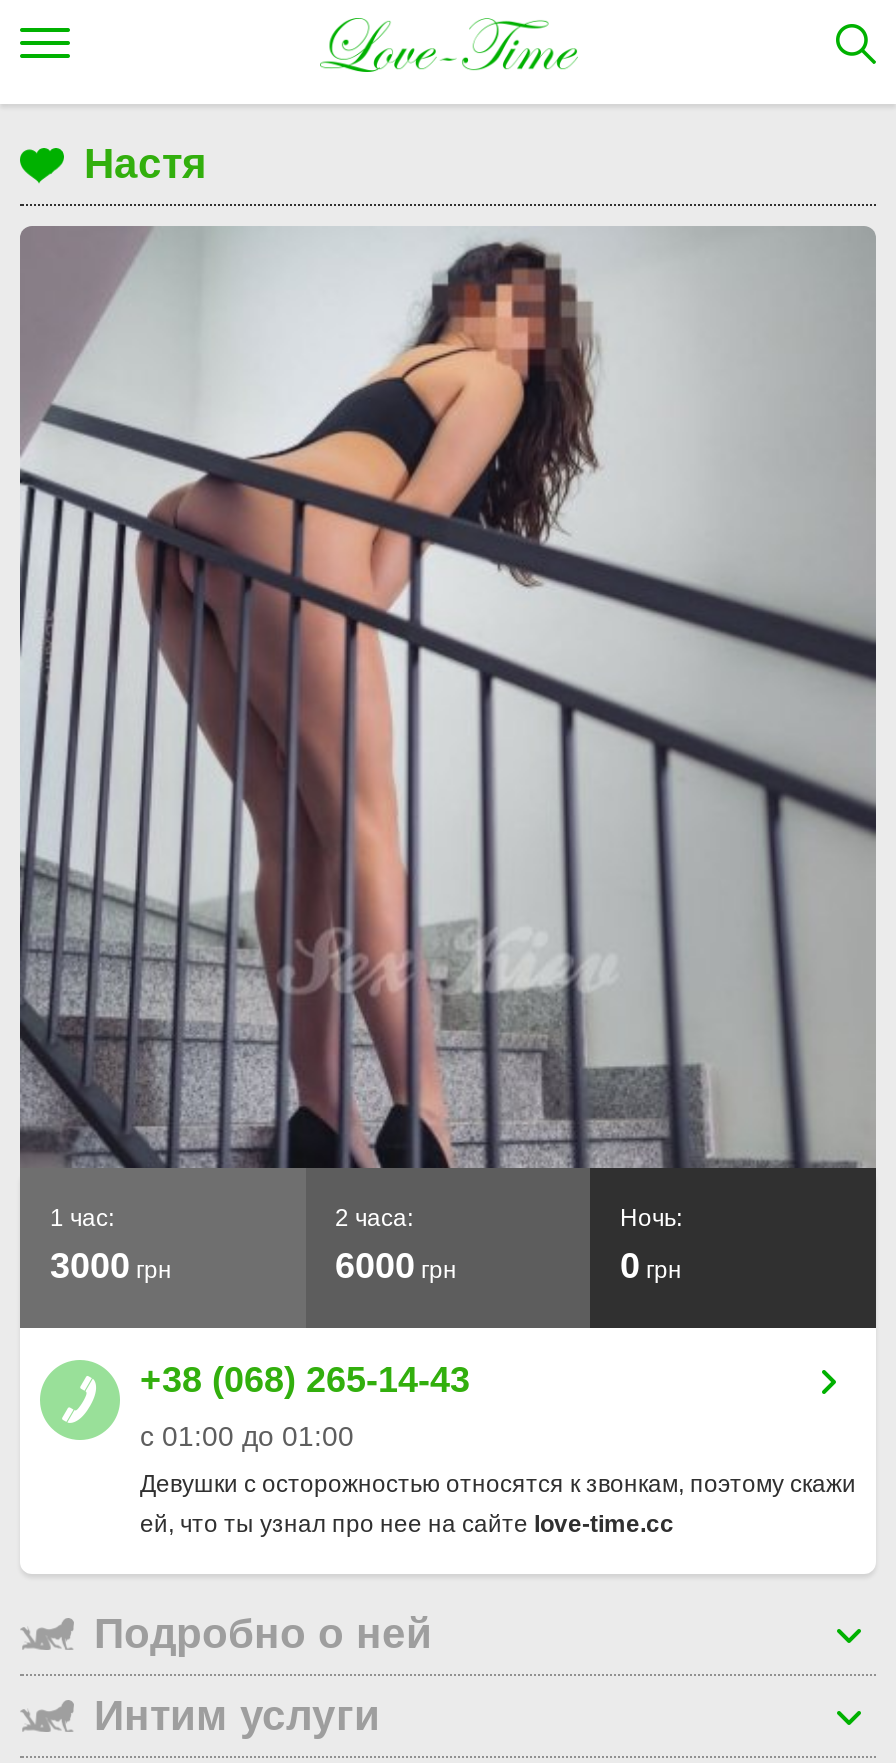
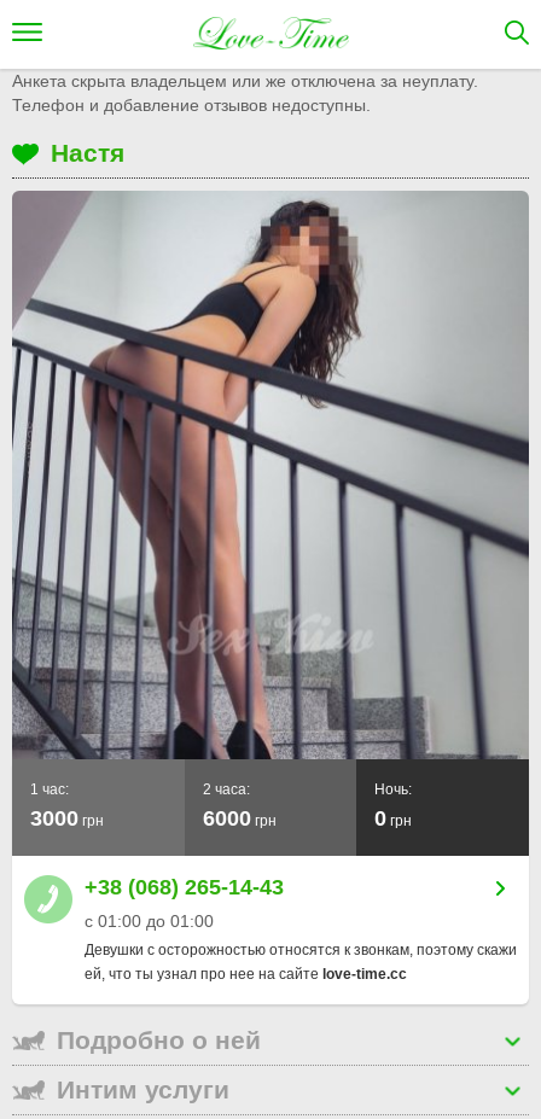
none -> [12,71,478,115] Анкета скрыта владельцем или же отключена за неуплату. | Телефон и добавление отзывов недоступны.

